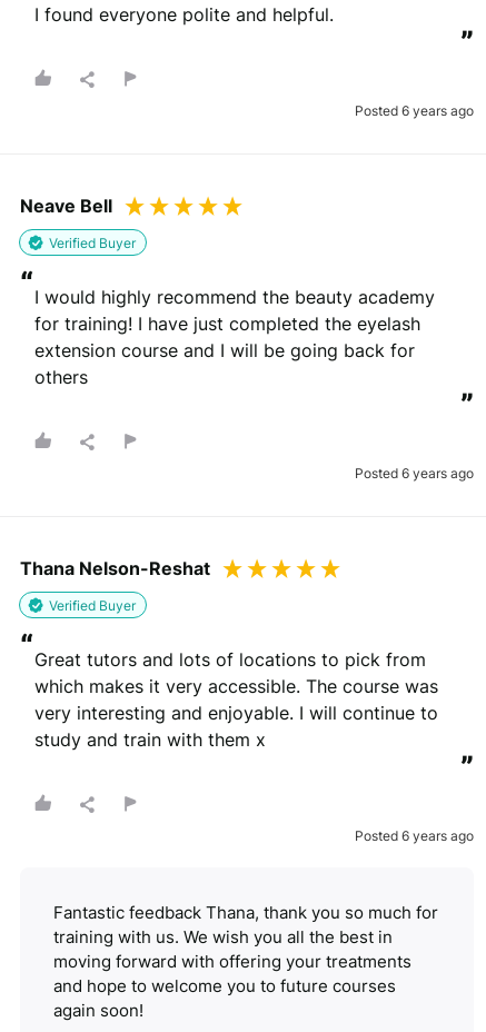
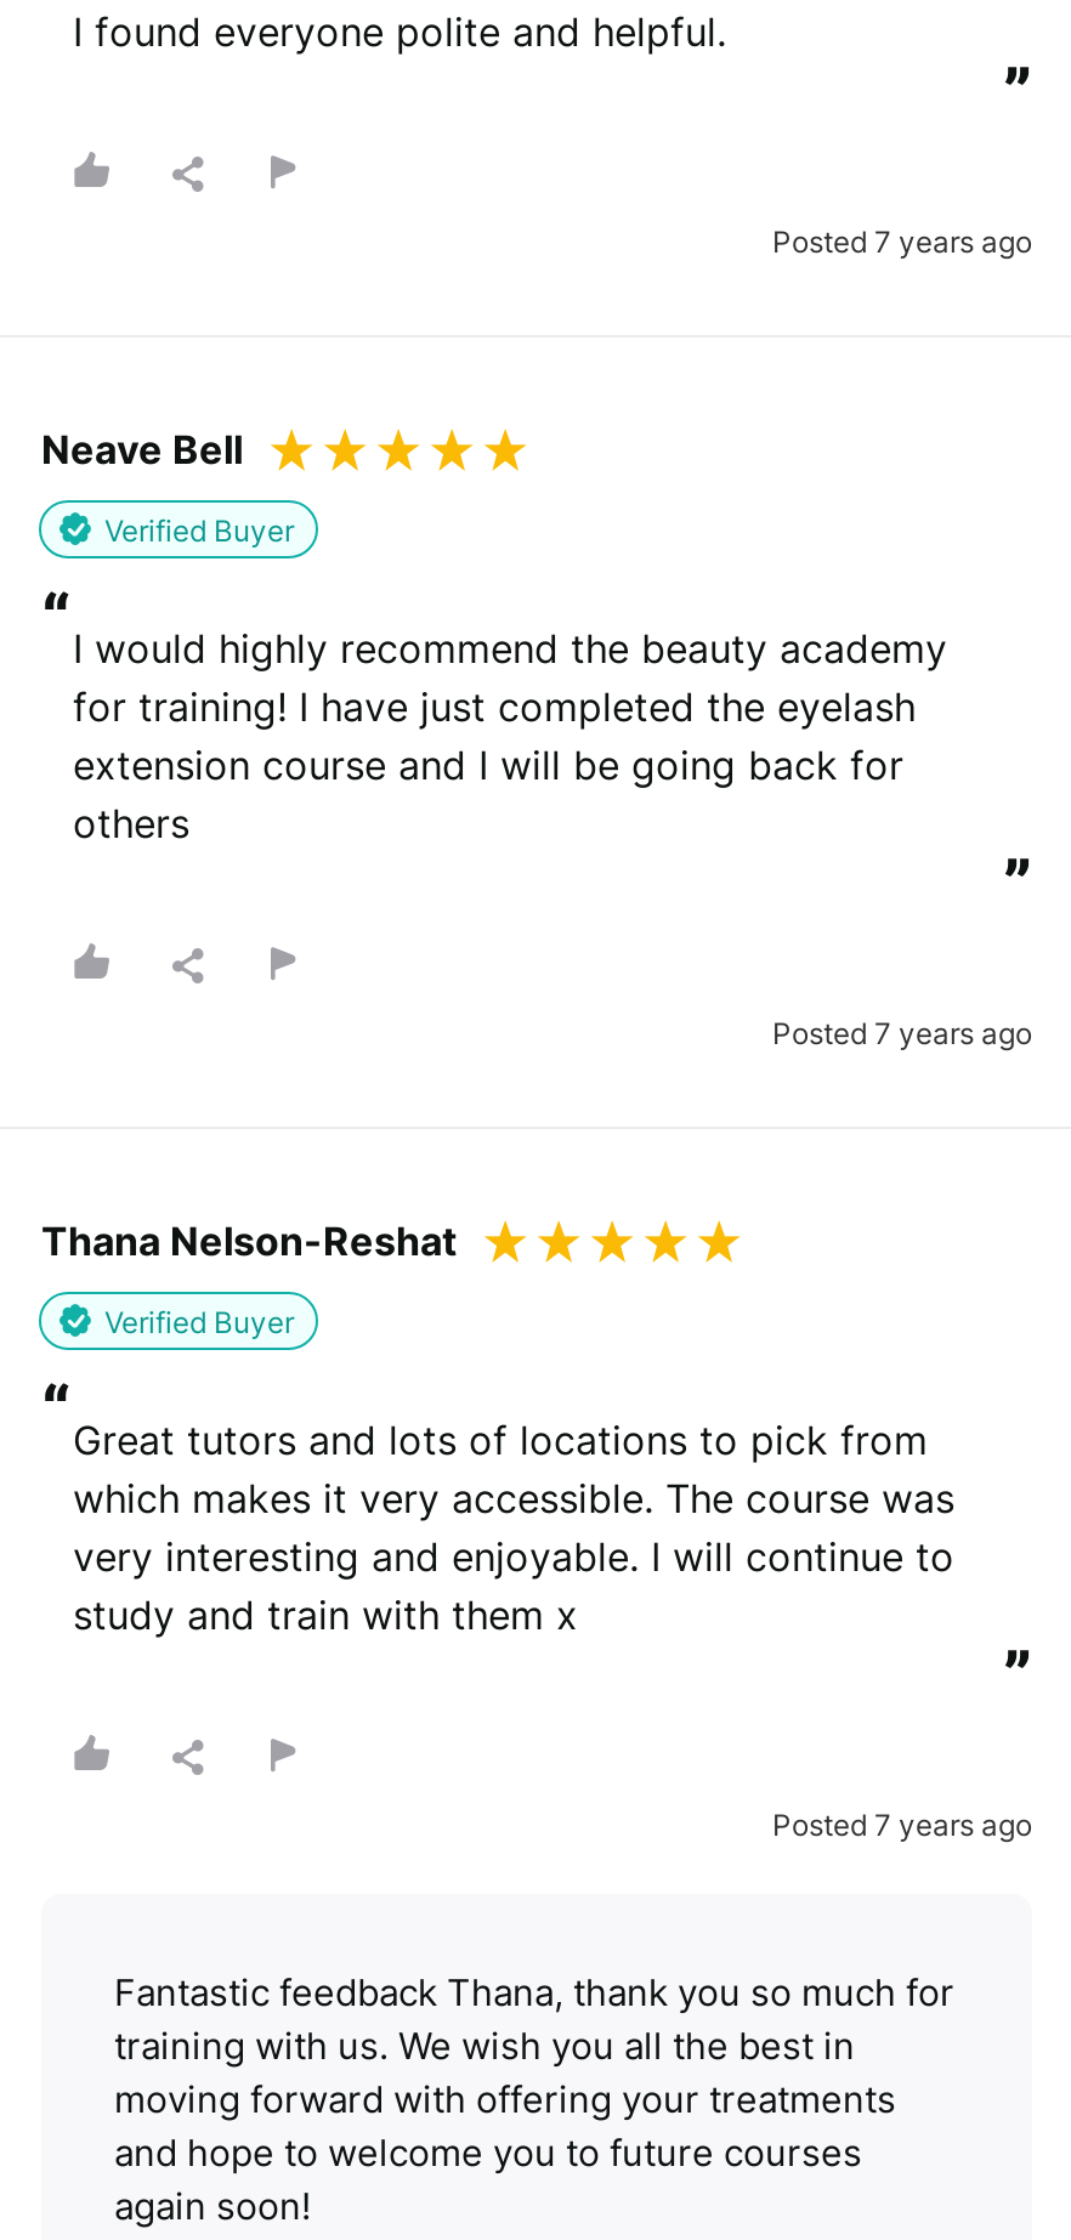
[355,102,474,119] Posted 6 years ago -> [772,223,1032,260] Posted 7 years ago
[355,465,474,482] Posted 6 years ago -> [772,1015,1032,1051] Posted 7 years ago
[355,827,474,844] Posted 6 years ago -> [772,1807,1032,1843] Posted 7 years ago

